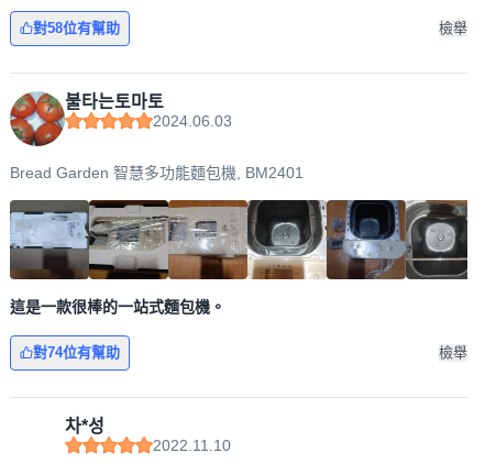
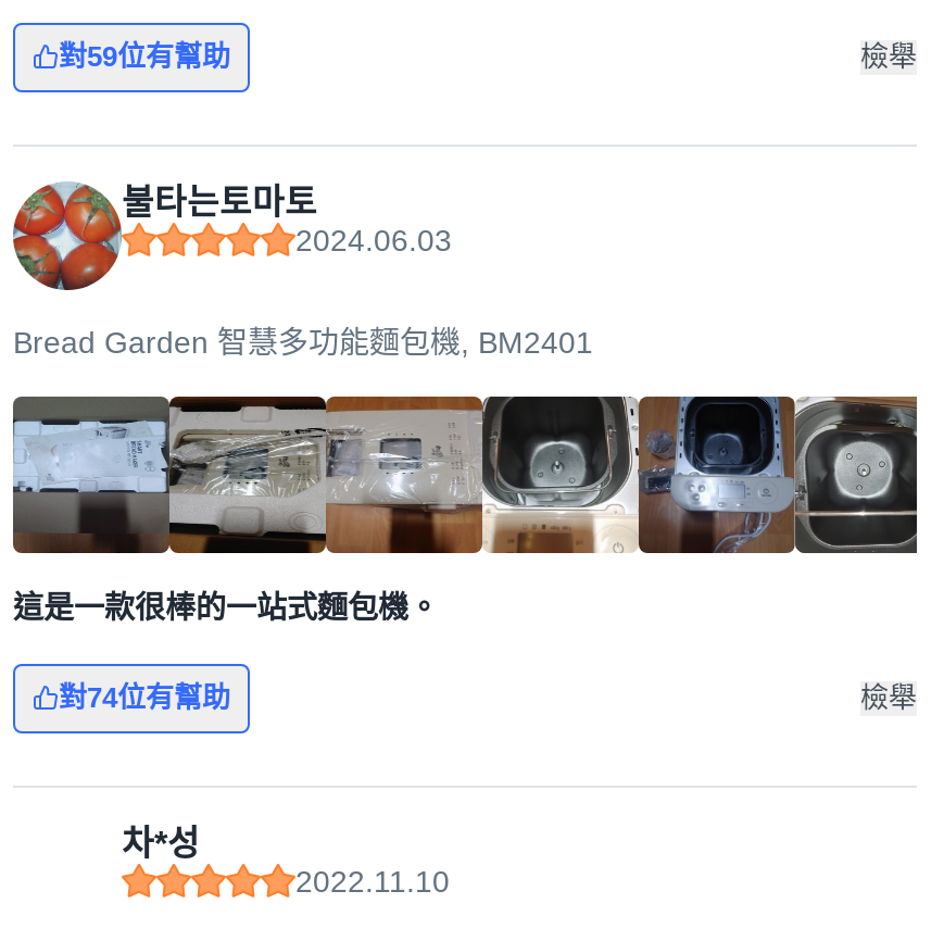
[33,20,120,36] 對58位有幫助 -> [59,40,230,73] 對59位有幫助

